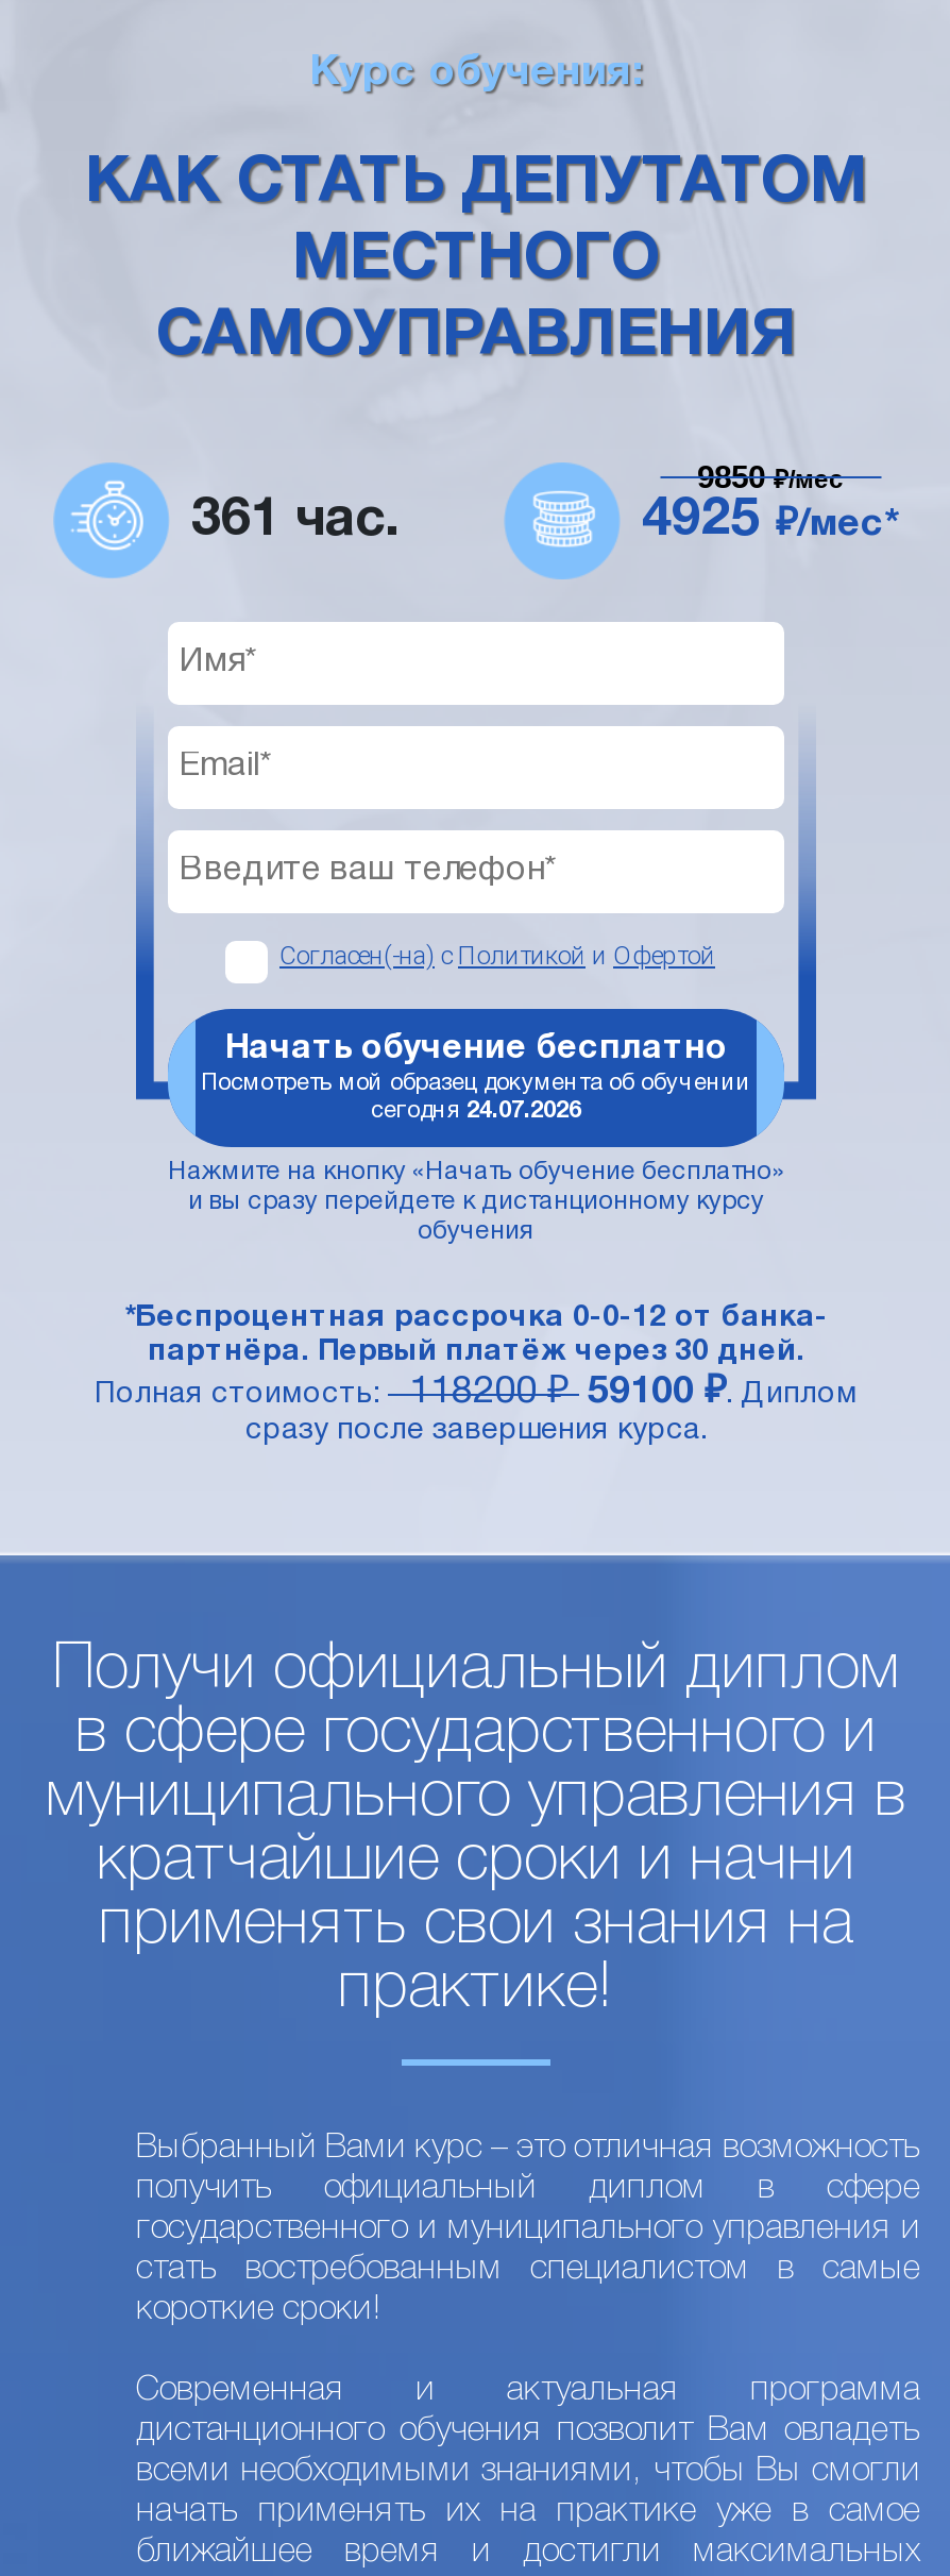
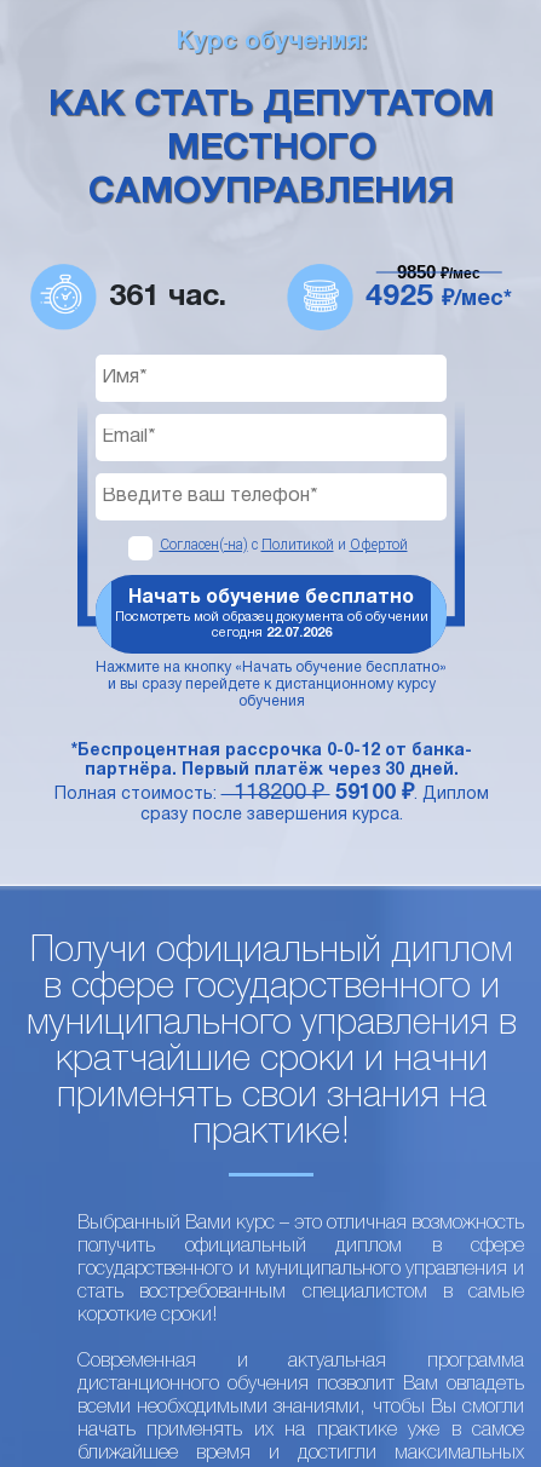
[371,1100,581,1122] сегодня 24.07.2026 -> [211,627,331,639] сегодня 22.07.2026

